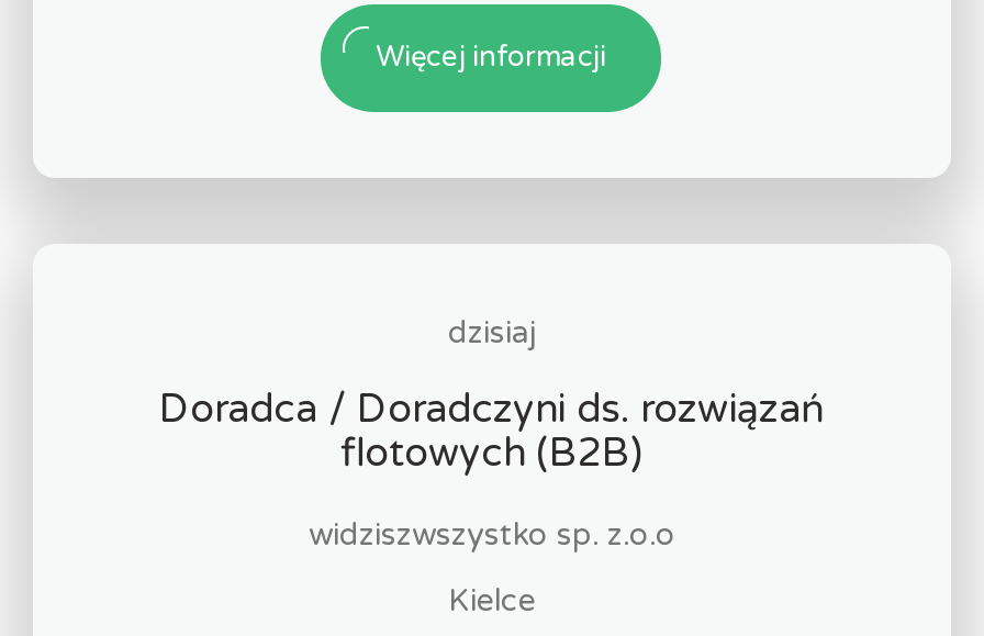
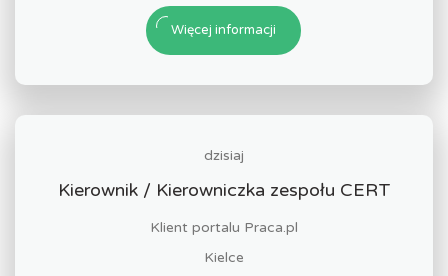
[159,384,825,477] Doradca / Doradczyni ds. rozwiązań | flotowych (B2B) -> [57,179,390,201] Kierownik / Kierowniczka zespołu CERT
[309,516,675,554] widziszwszystko sp. z.o.o -> [150,219,298,236] Klient portalu Praca.pl

